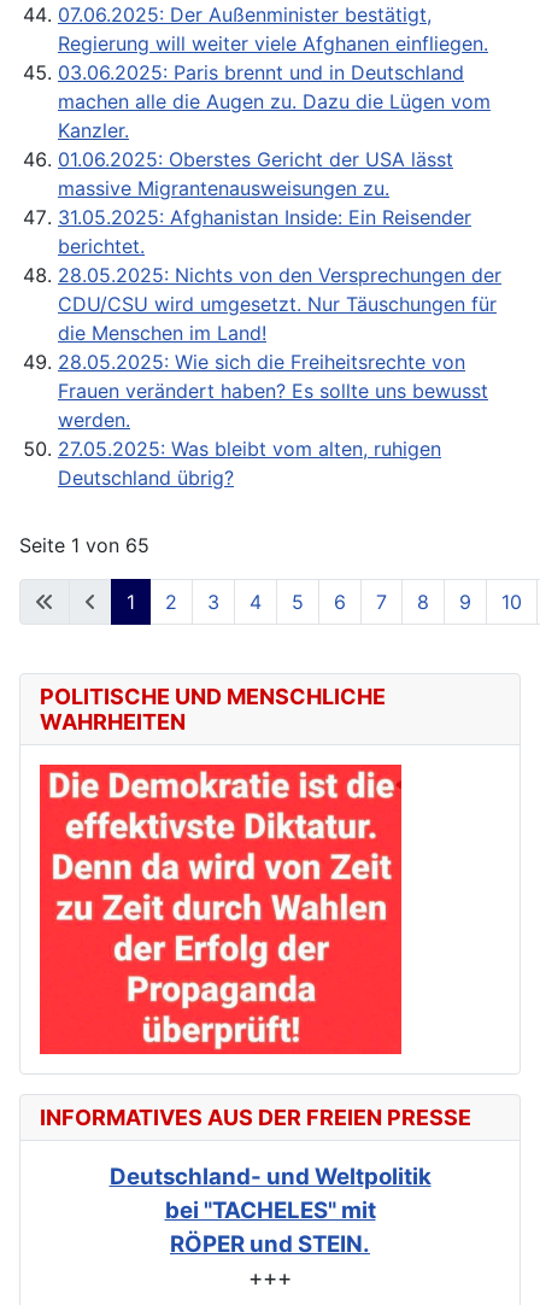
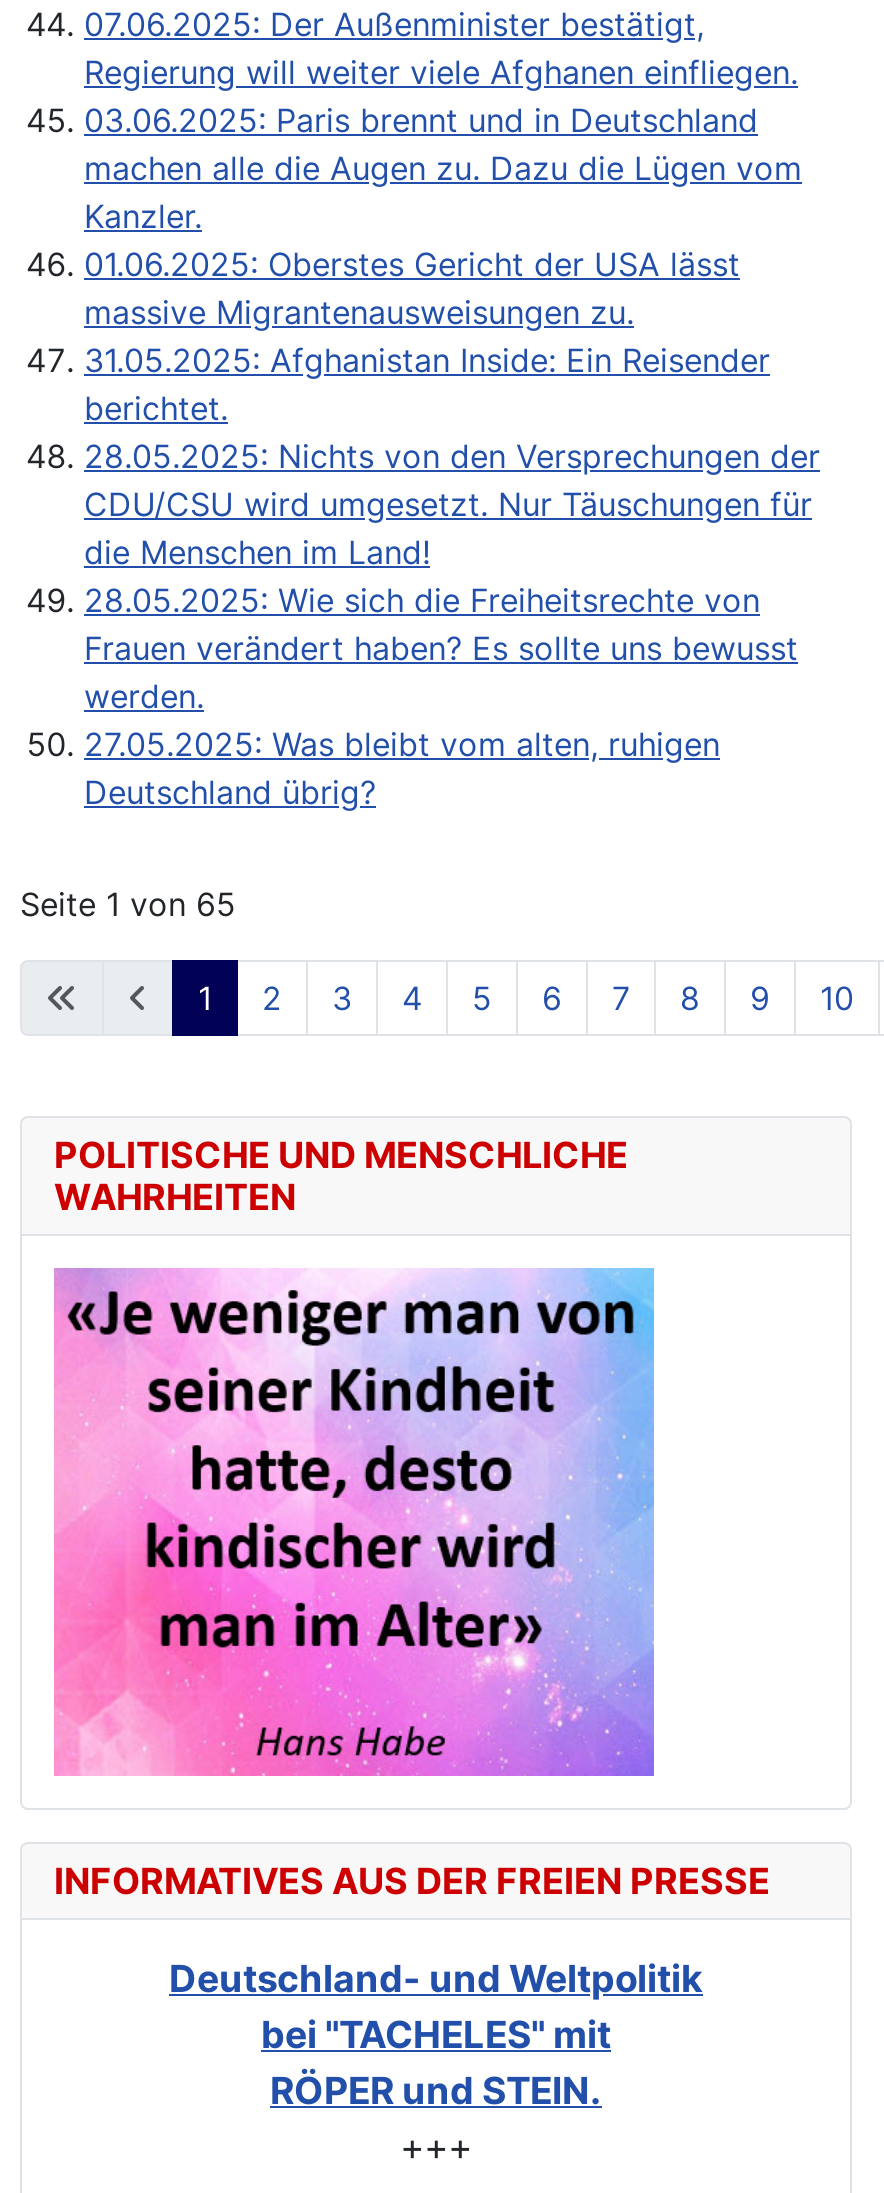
[39,763,403,1055] [image] -> [54,1266,656,1778] [image]

